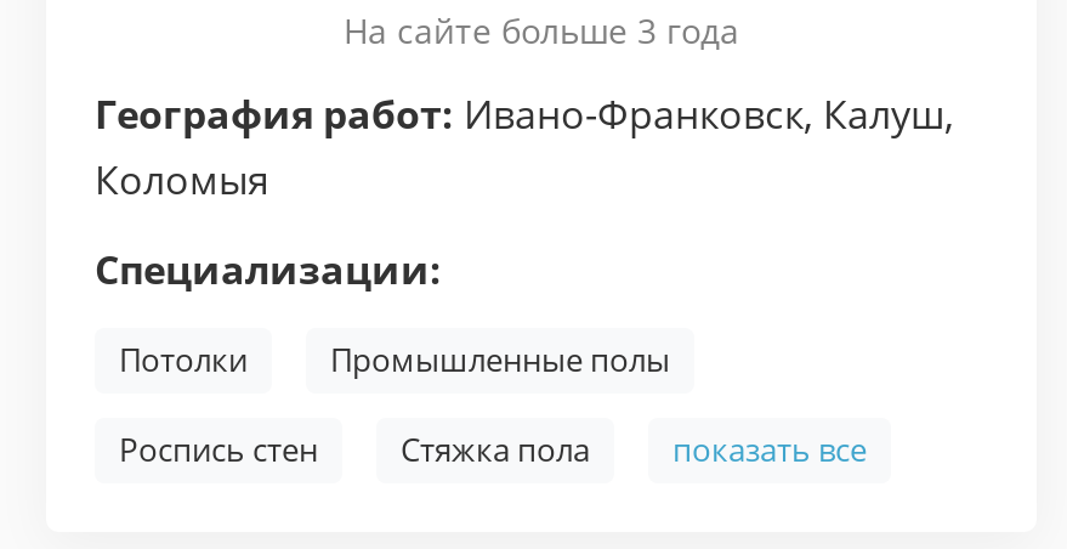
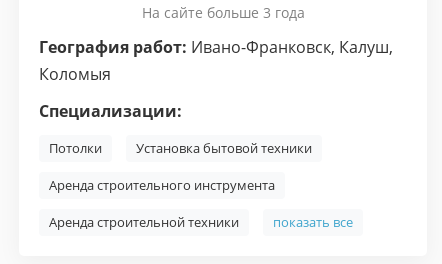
[119,338,670,471] Промышленные полы | Роспись стен | Стяжка пола -> [49,139,312,231] Установка бытовой техники | Аренда строительного инструмента | Аренда строительной техники

